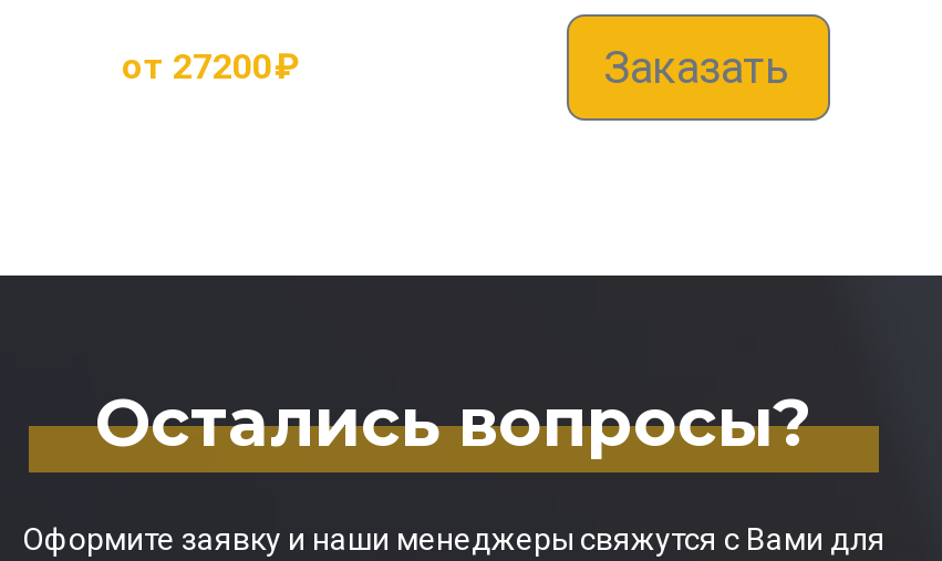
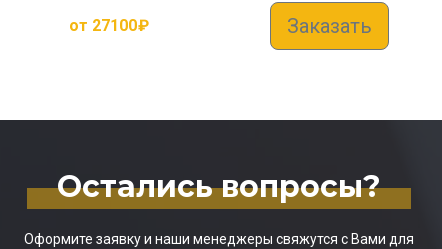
[122,45,299,87] от 27200₽ -> [69,16,149,35] от 27100₽

